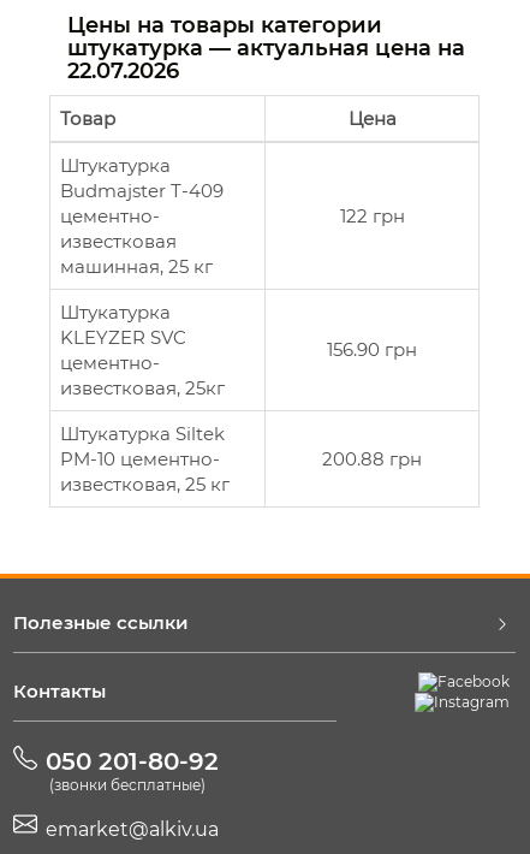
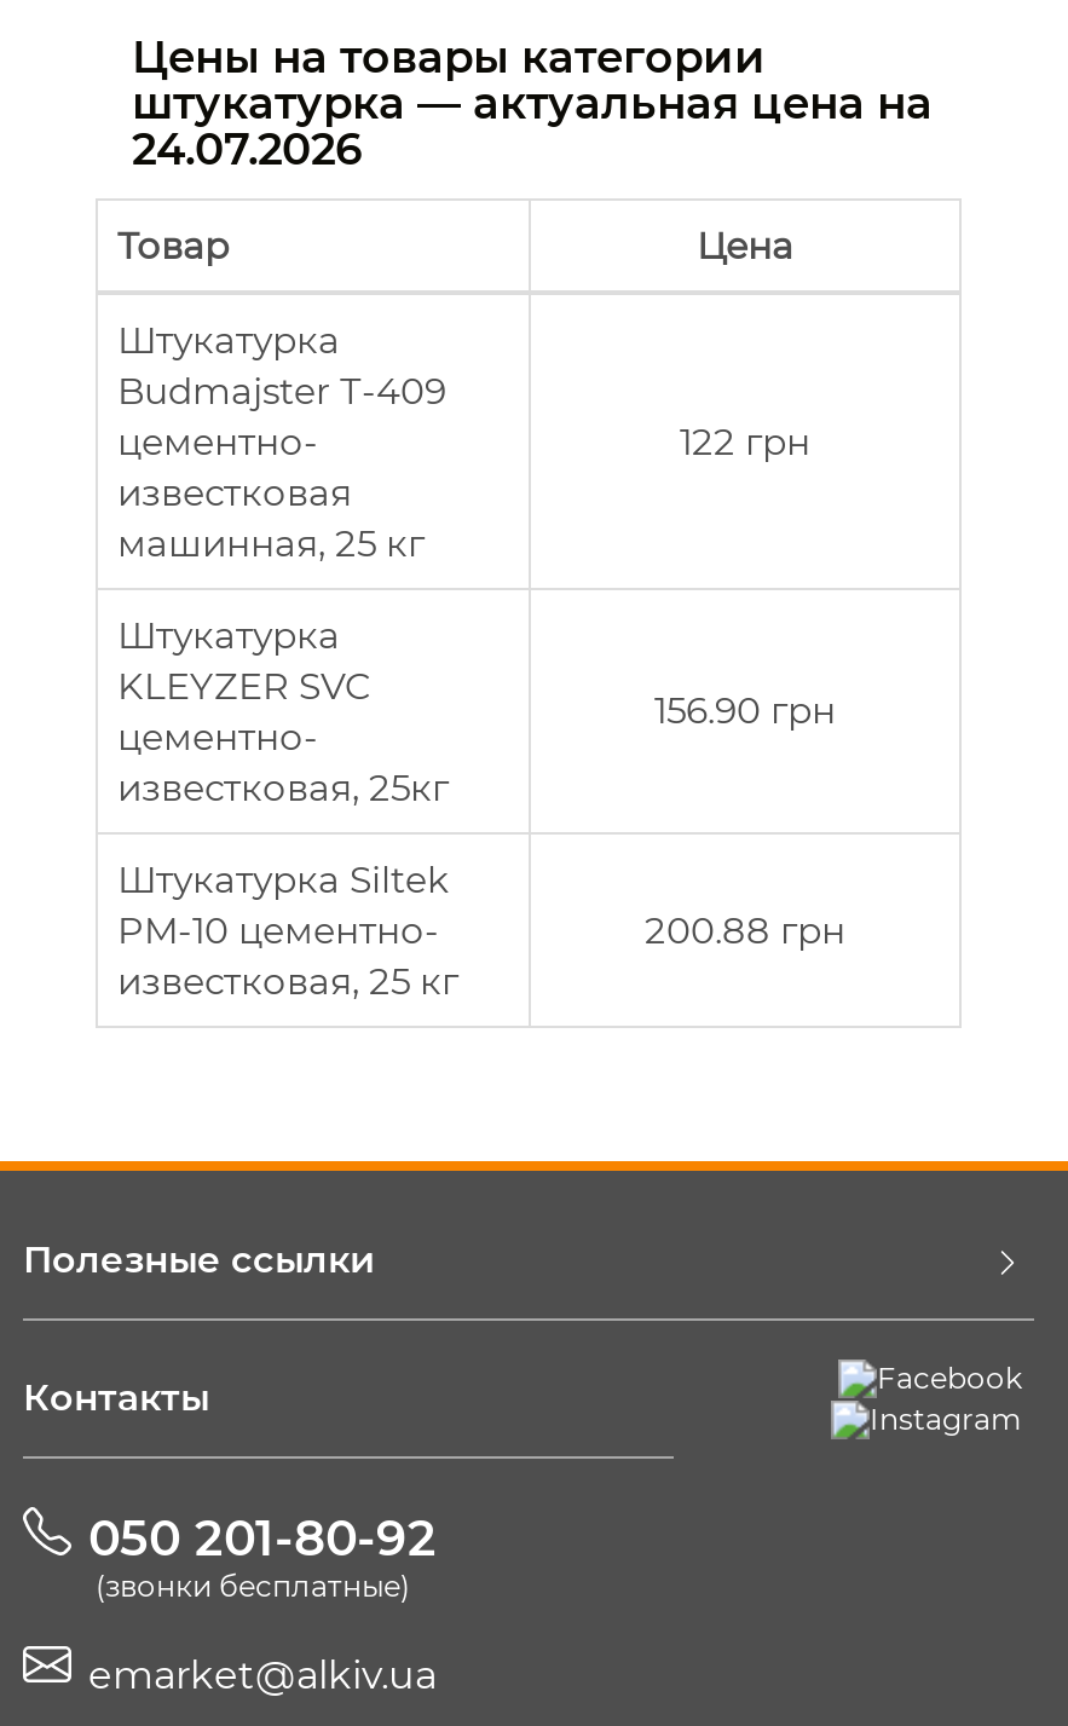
[67,58,179,84] 22.07.2026 -> [132,123,362,177] 24.07.2026

